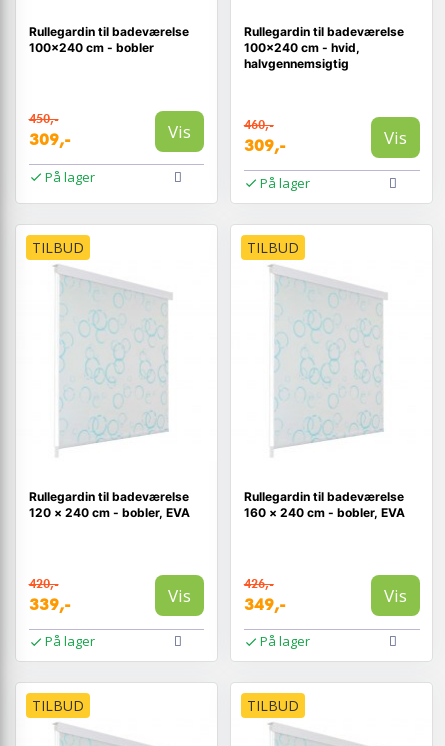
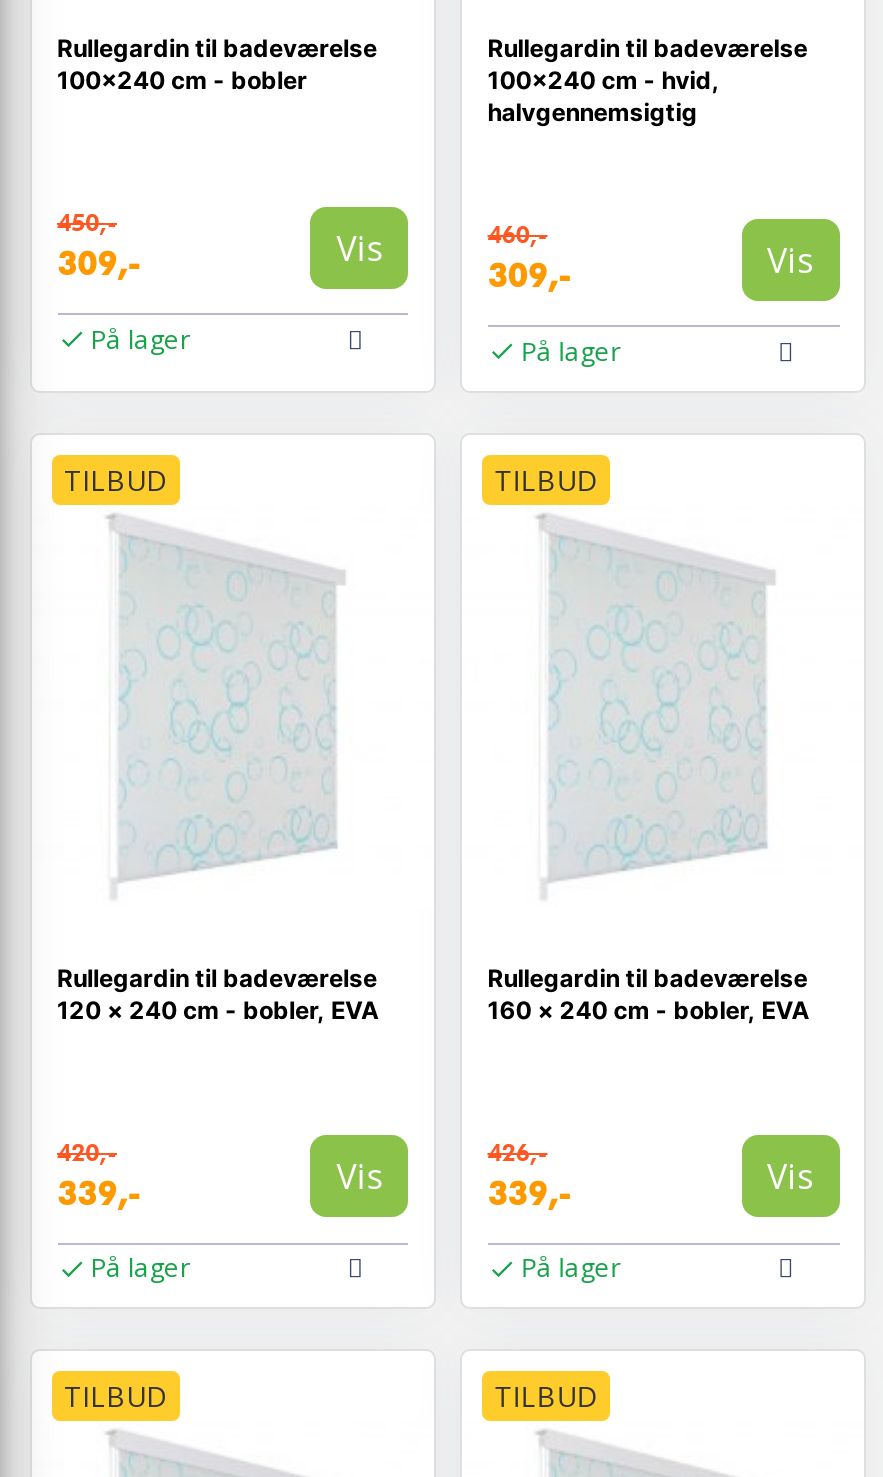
[244,595,286,614] 349,- -> [488,1174,572,1212] 339,-

